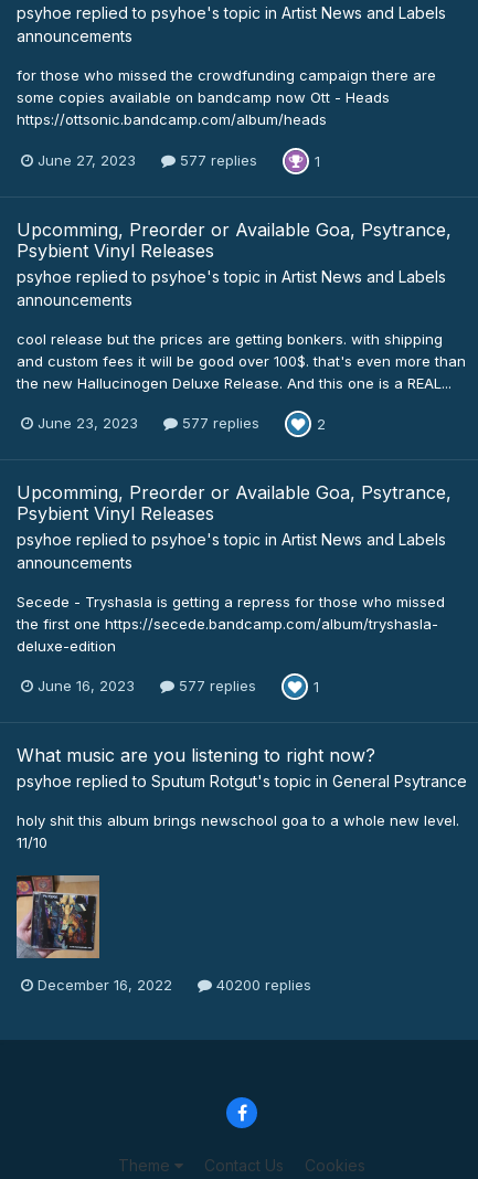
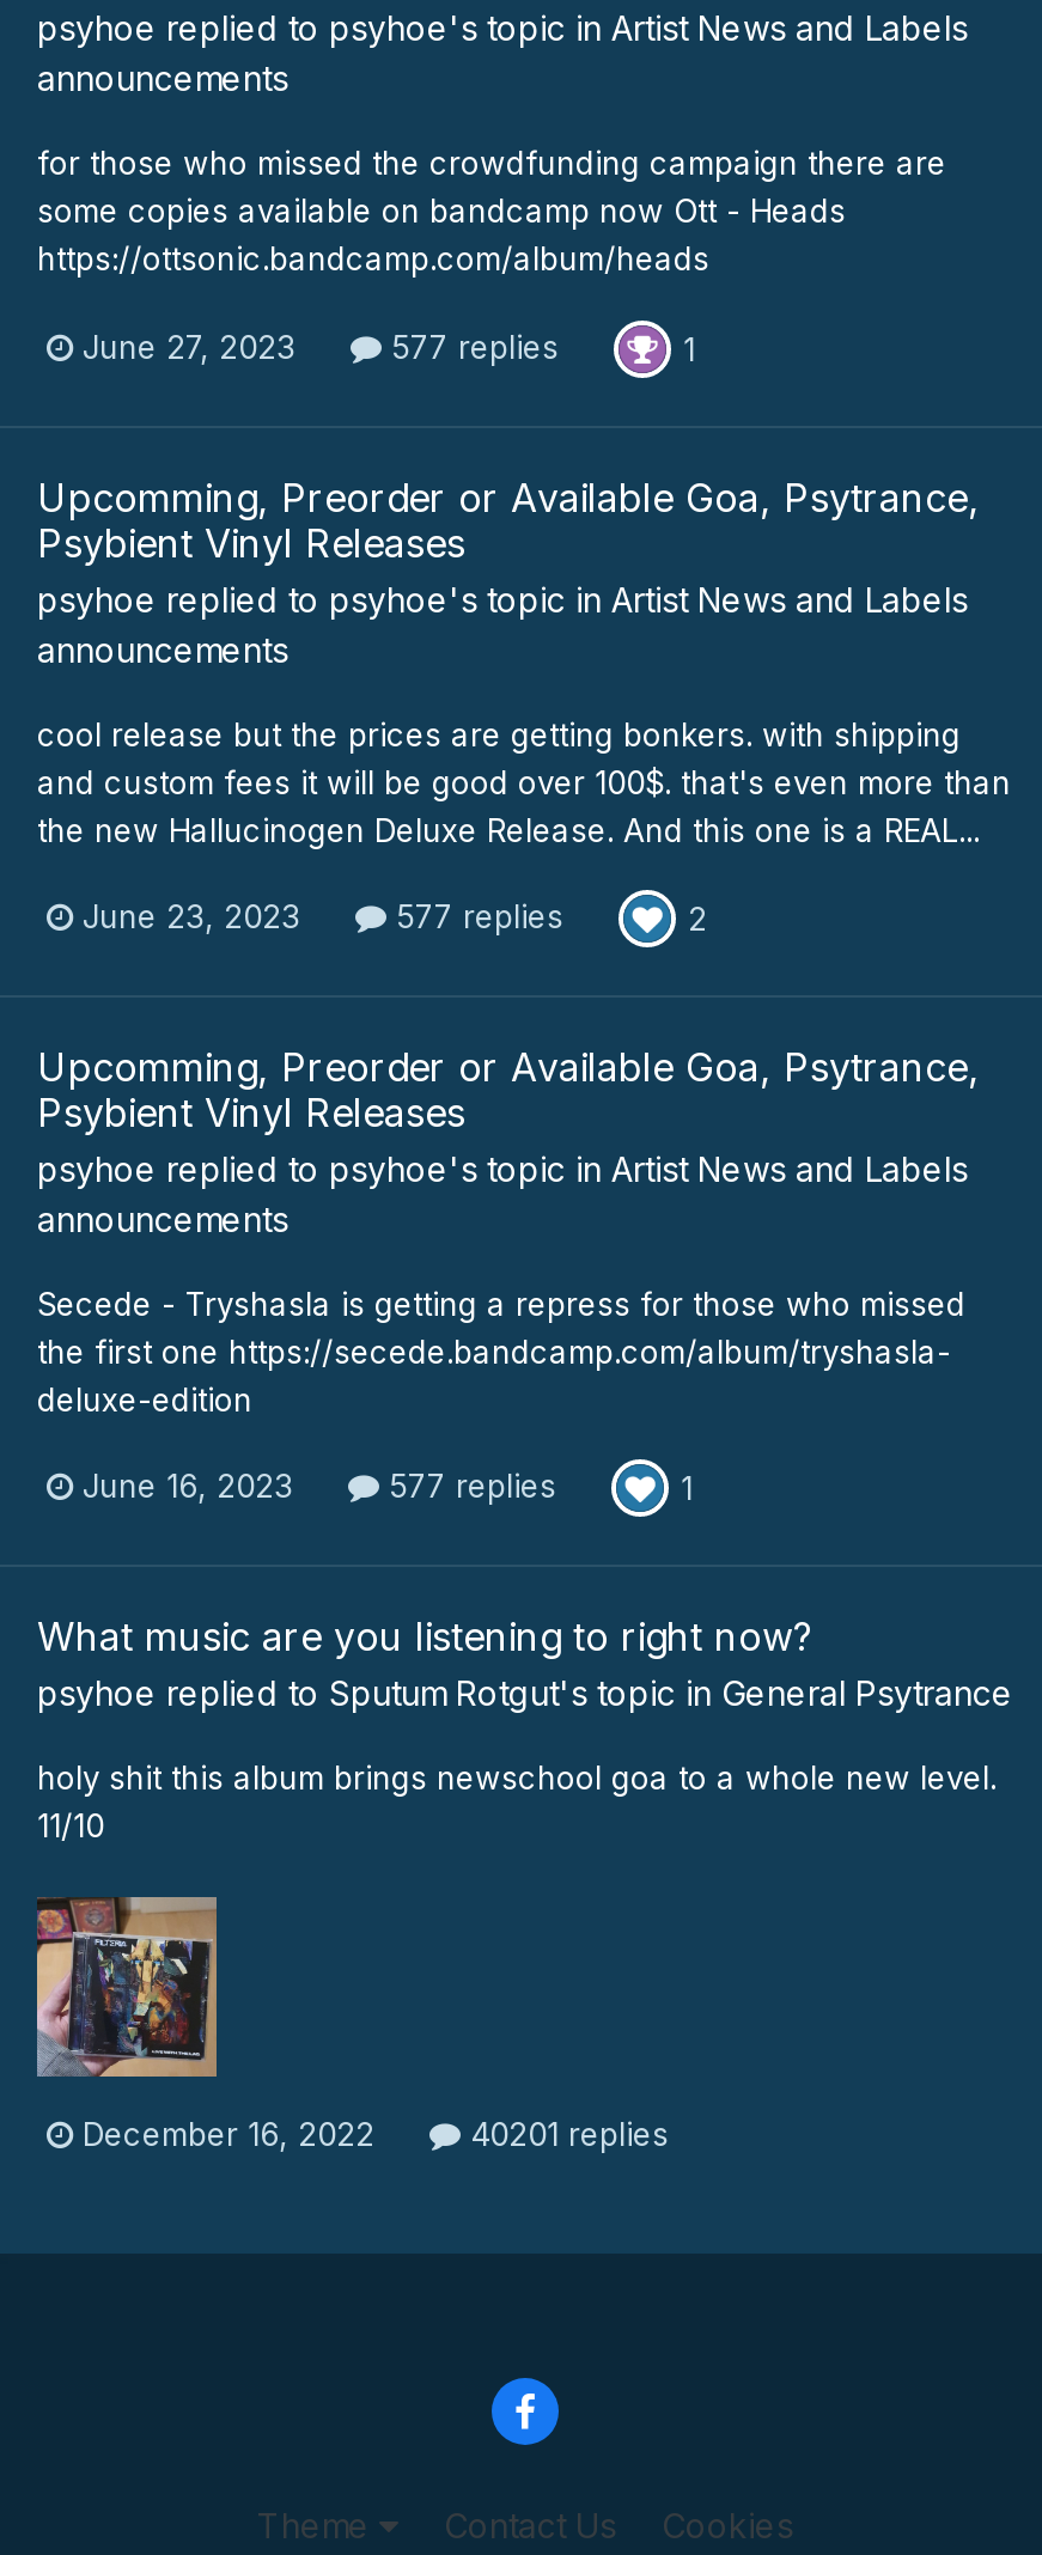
[212,976,311,994] 40200 replies -> [461,2116,669,2154] 40201 replies

